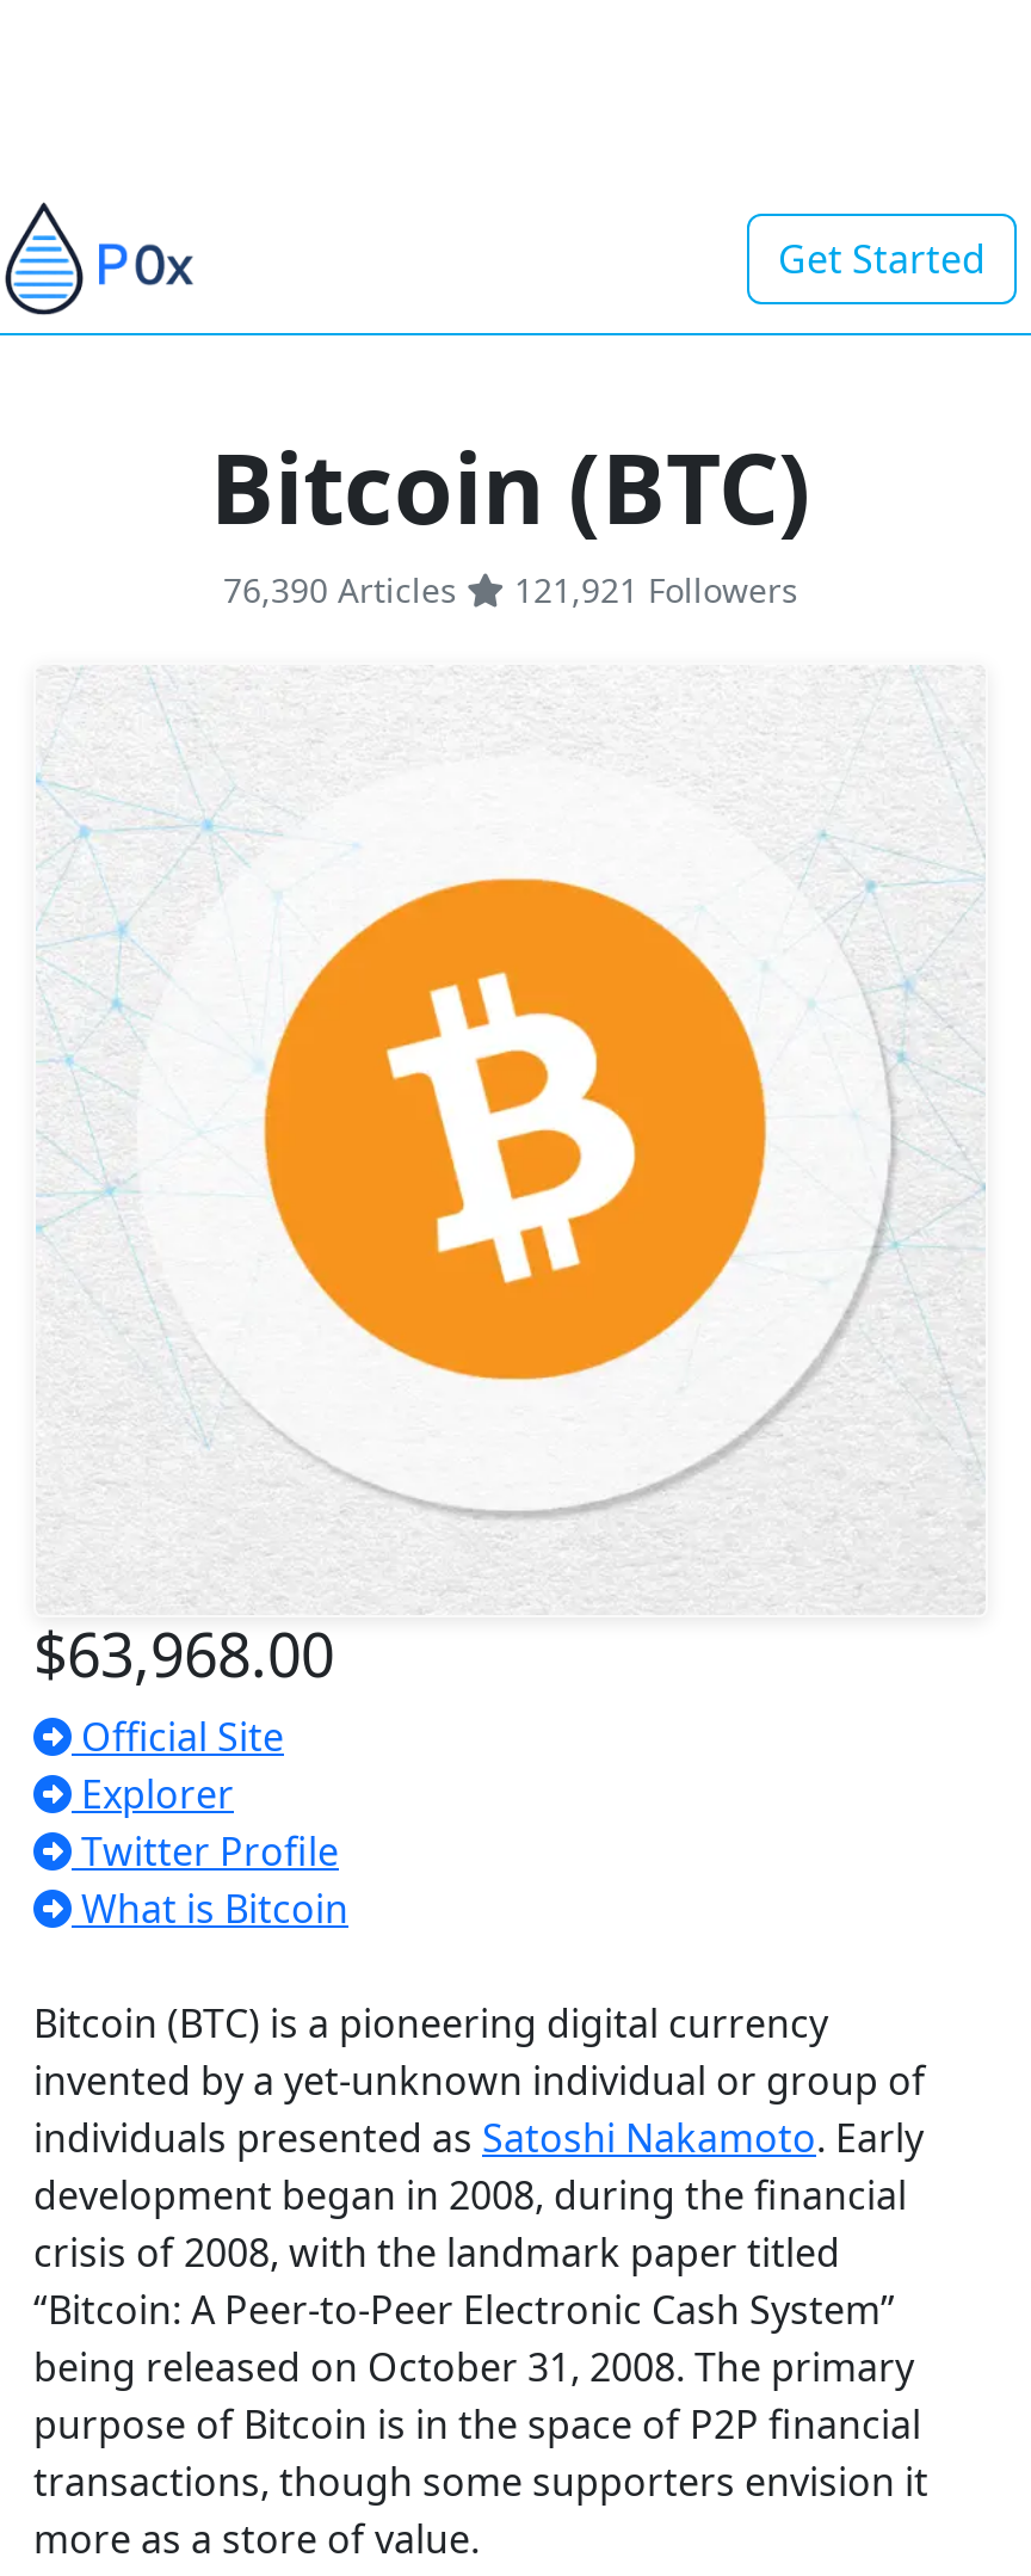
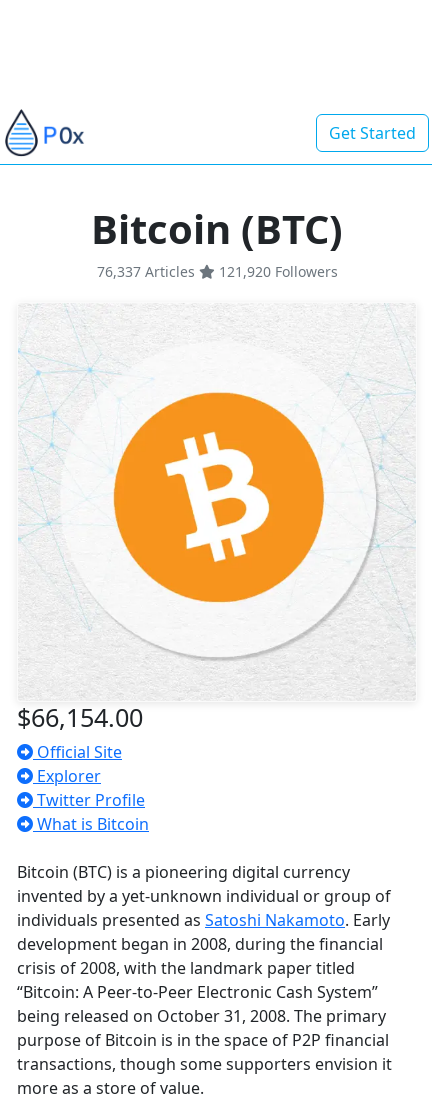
[223,566,467,611] 76,390 Articles -> [96,262,198,281] 76,337 Articles
[514,566,798,611] 121,921 Followers -> [218,262,337,281] 121,920 Followers
[33,1612,334,1693] $63,968.00 -> [17,700,143,734] $66,154.00

